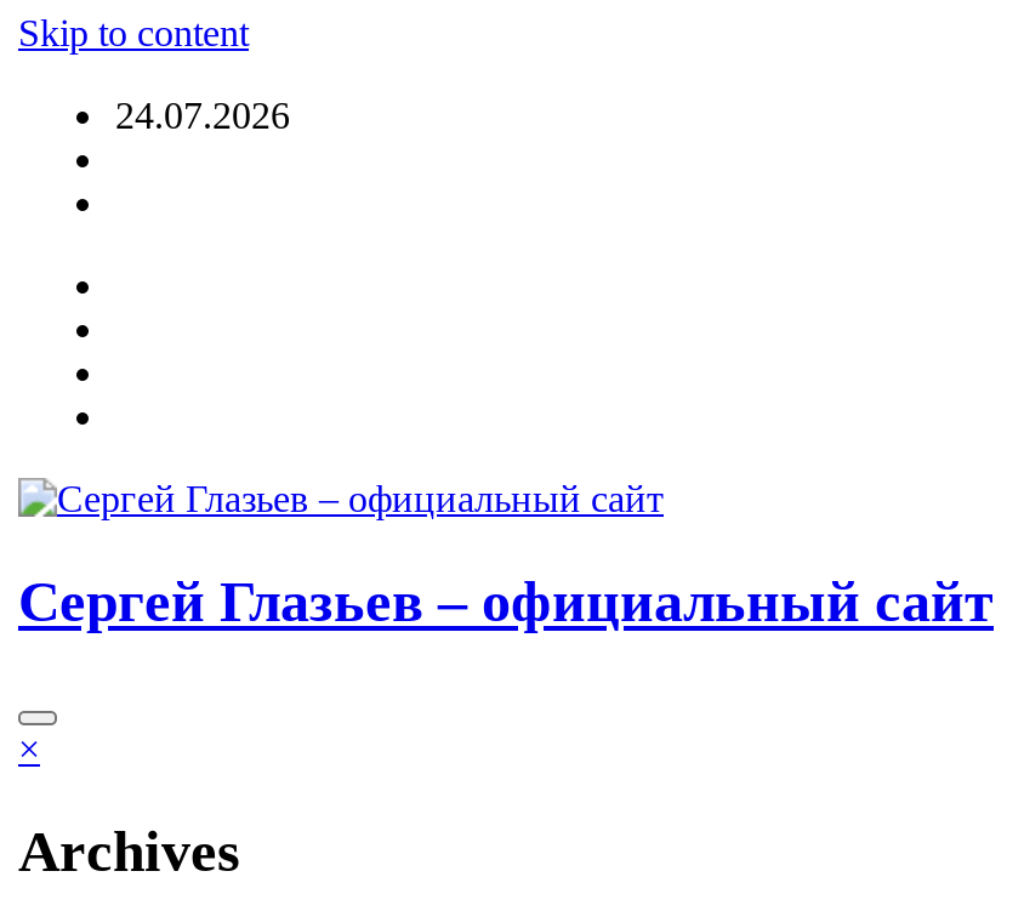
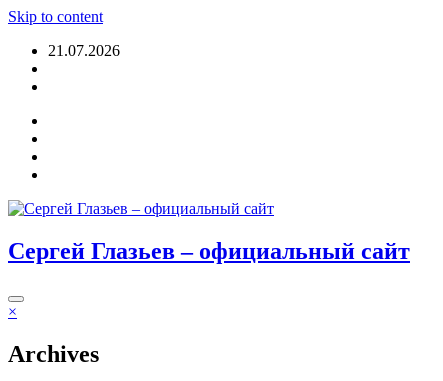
[115,95,290,136] 24.07.2026 -> [48,42,120,59] 21.07.2026

